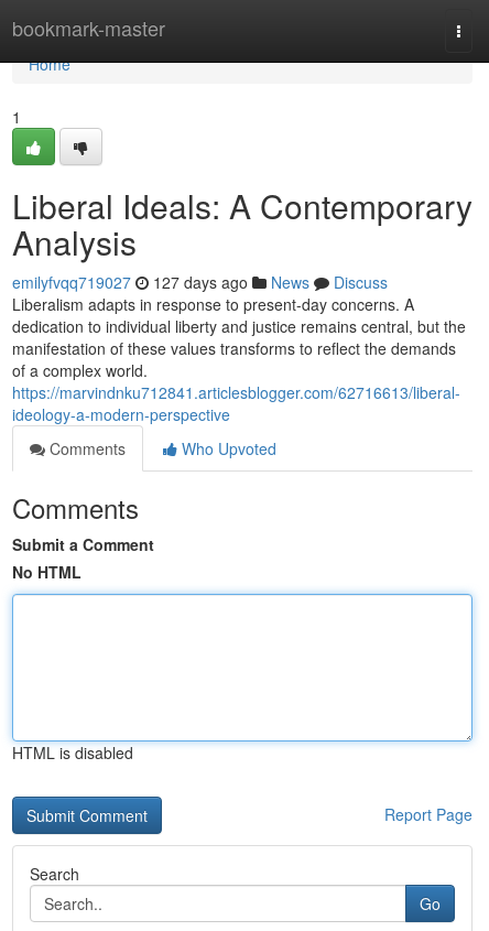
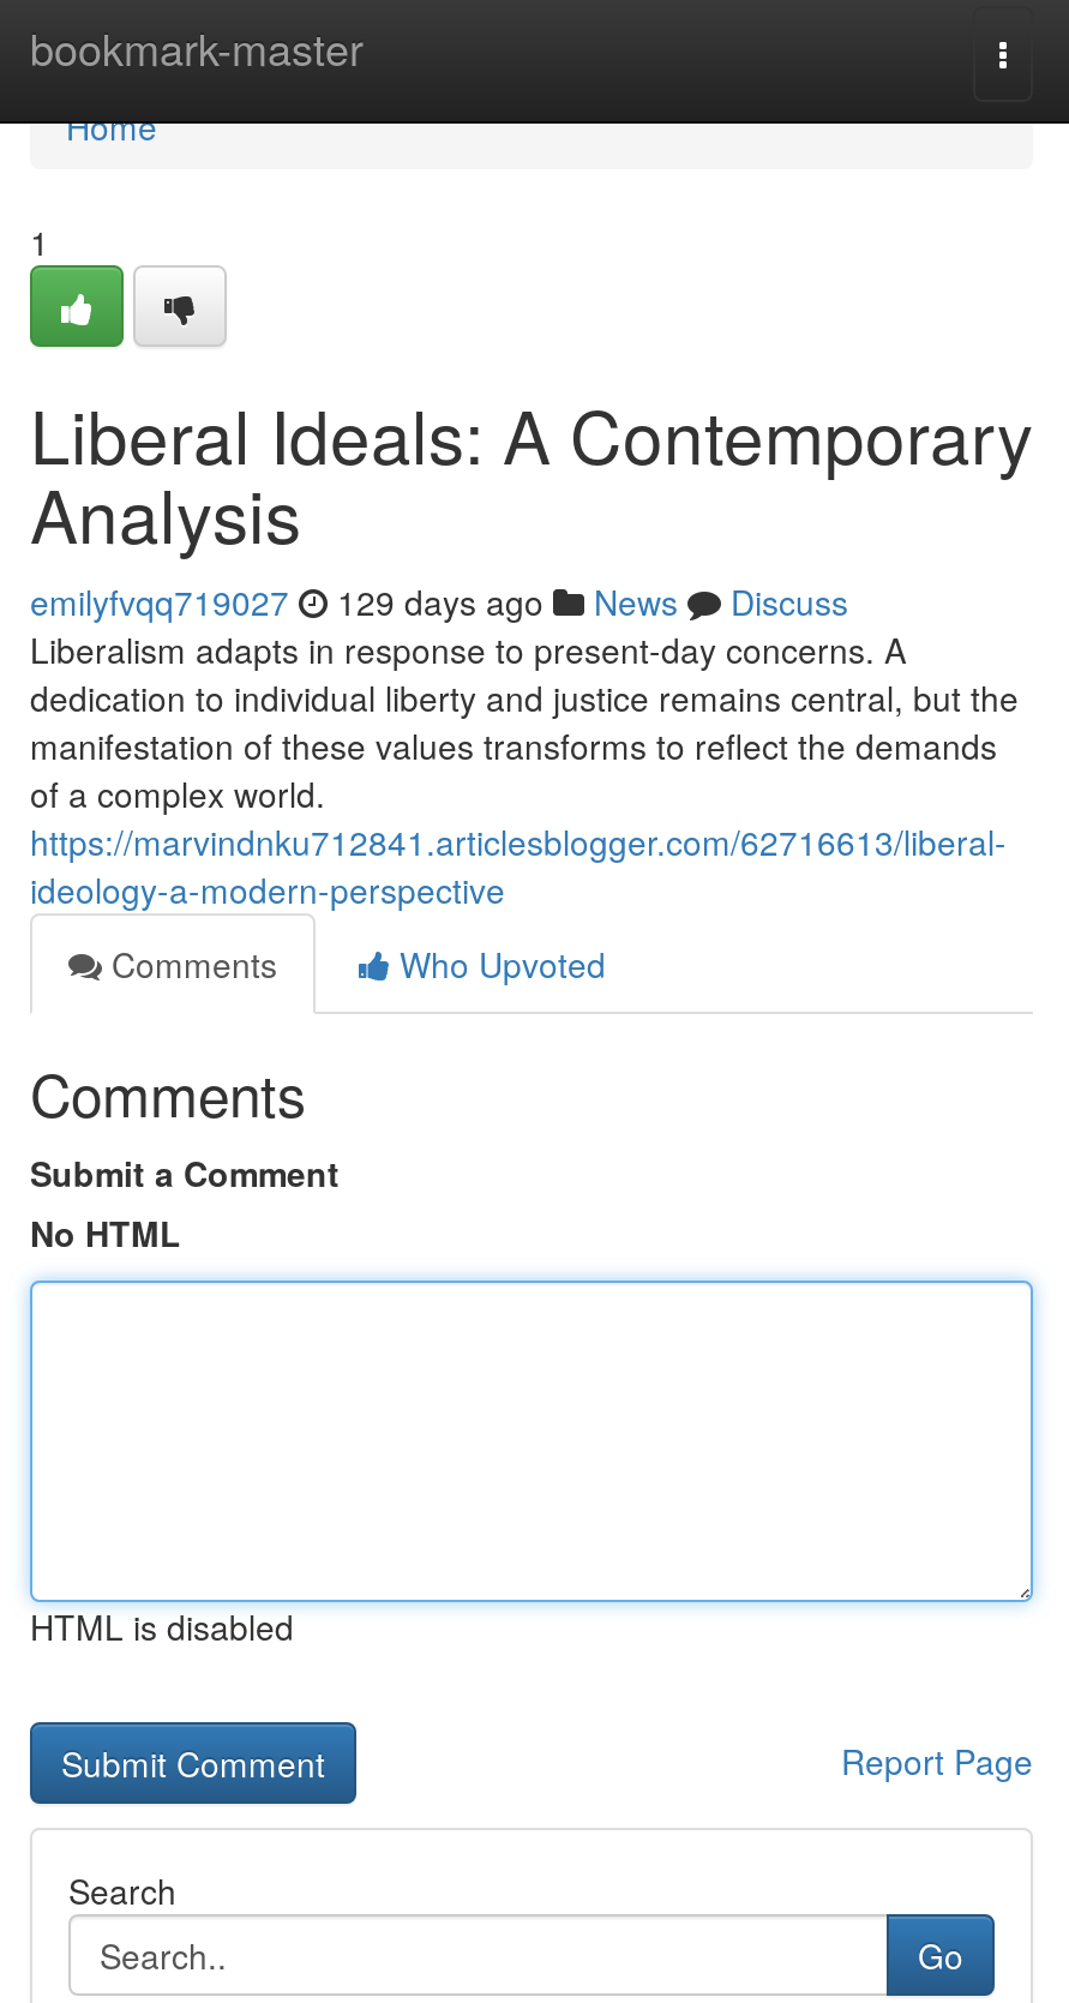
[12,271,388,293] emilyfvqq719027 127 days ago News Discuss -> [30,577,848,625] emilyfvqq719027 129 days ago News Discuss

